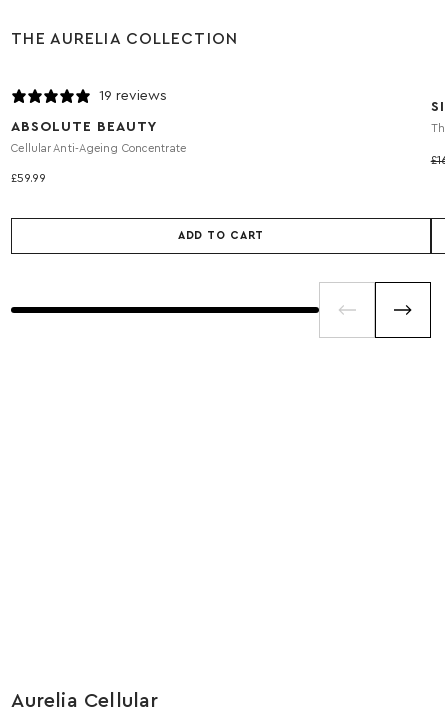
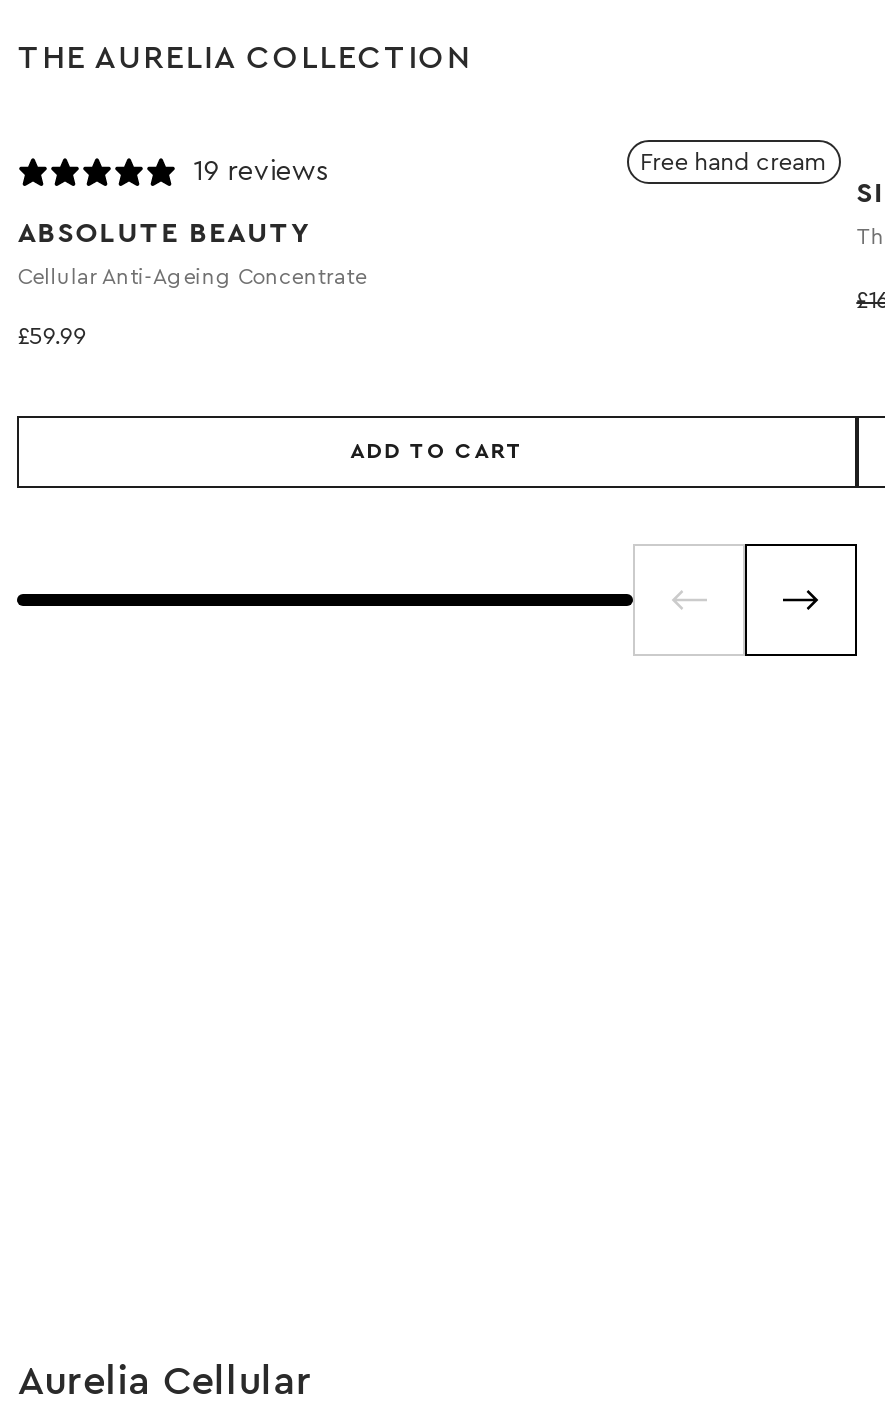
none -> [640,150,826,174] Free hand cream

